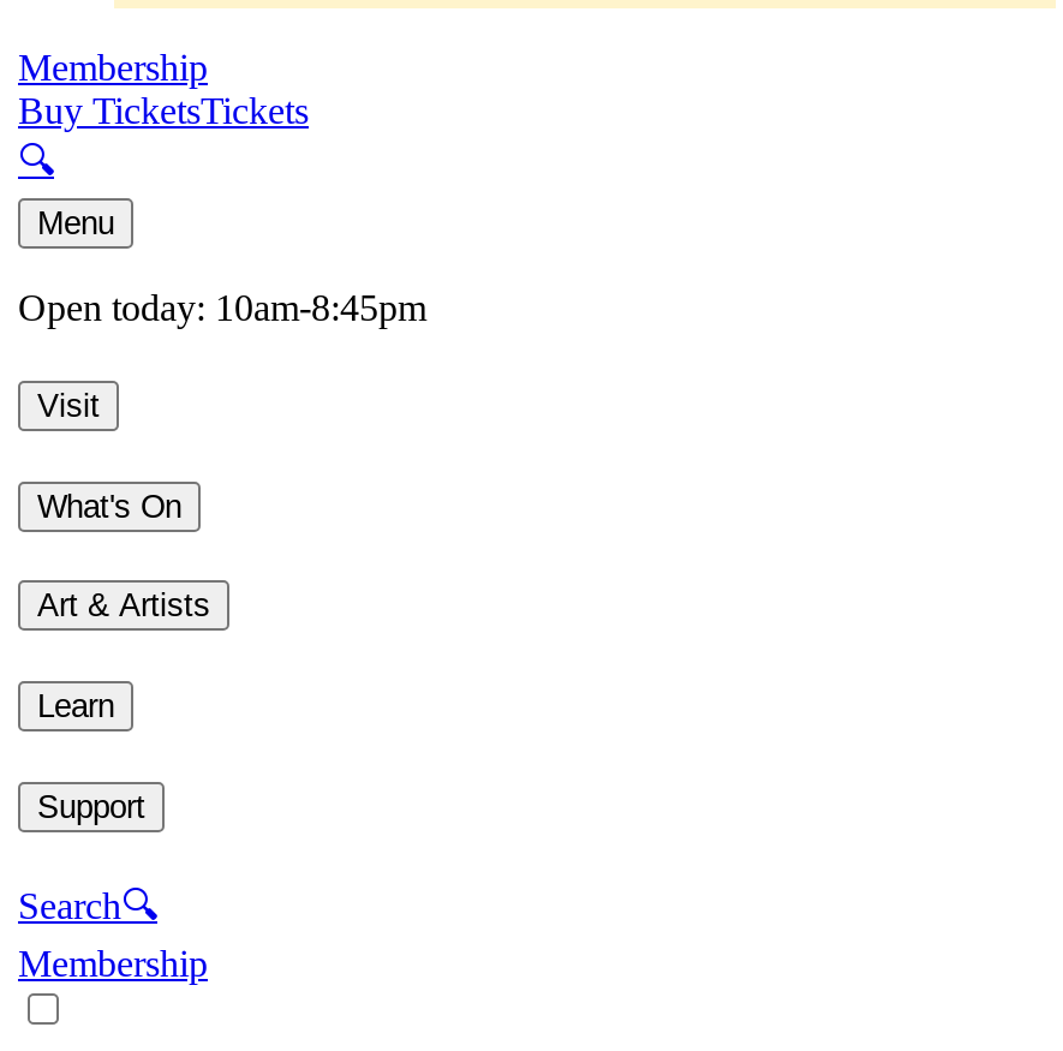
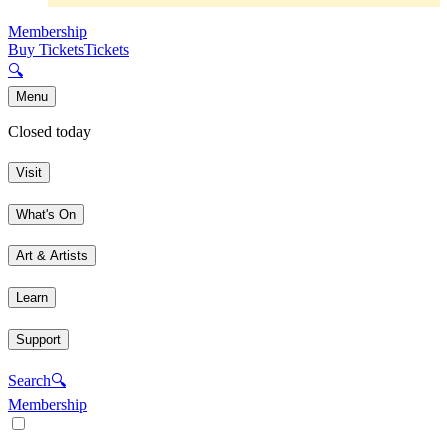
[18,288,426,329] Open today: 10am-8:45pm -> [8,123,91,140] Closed today

